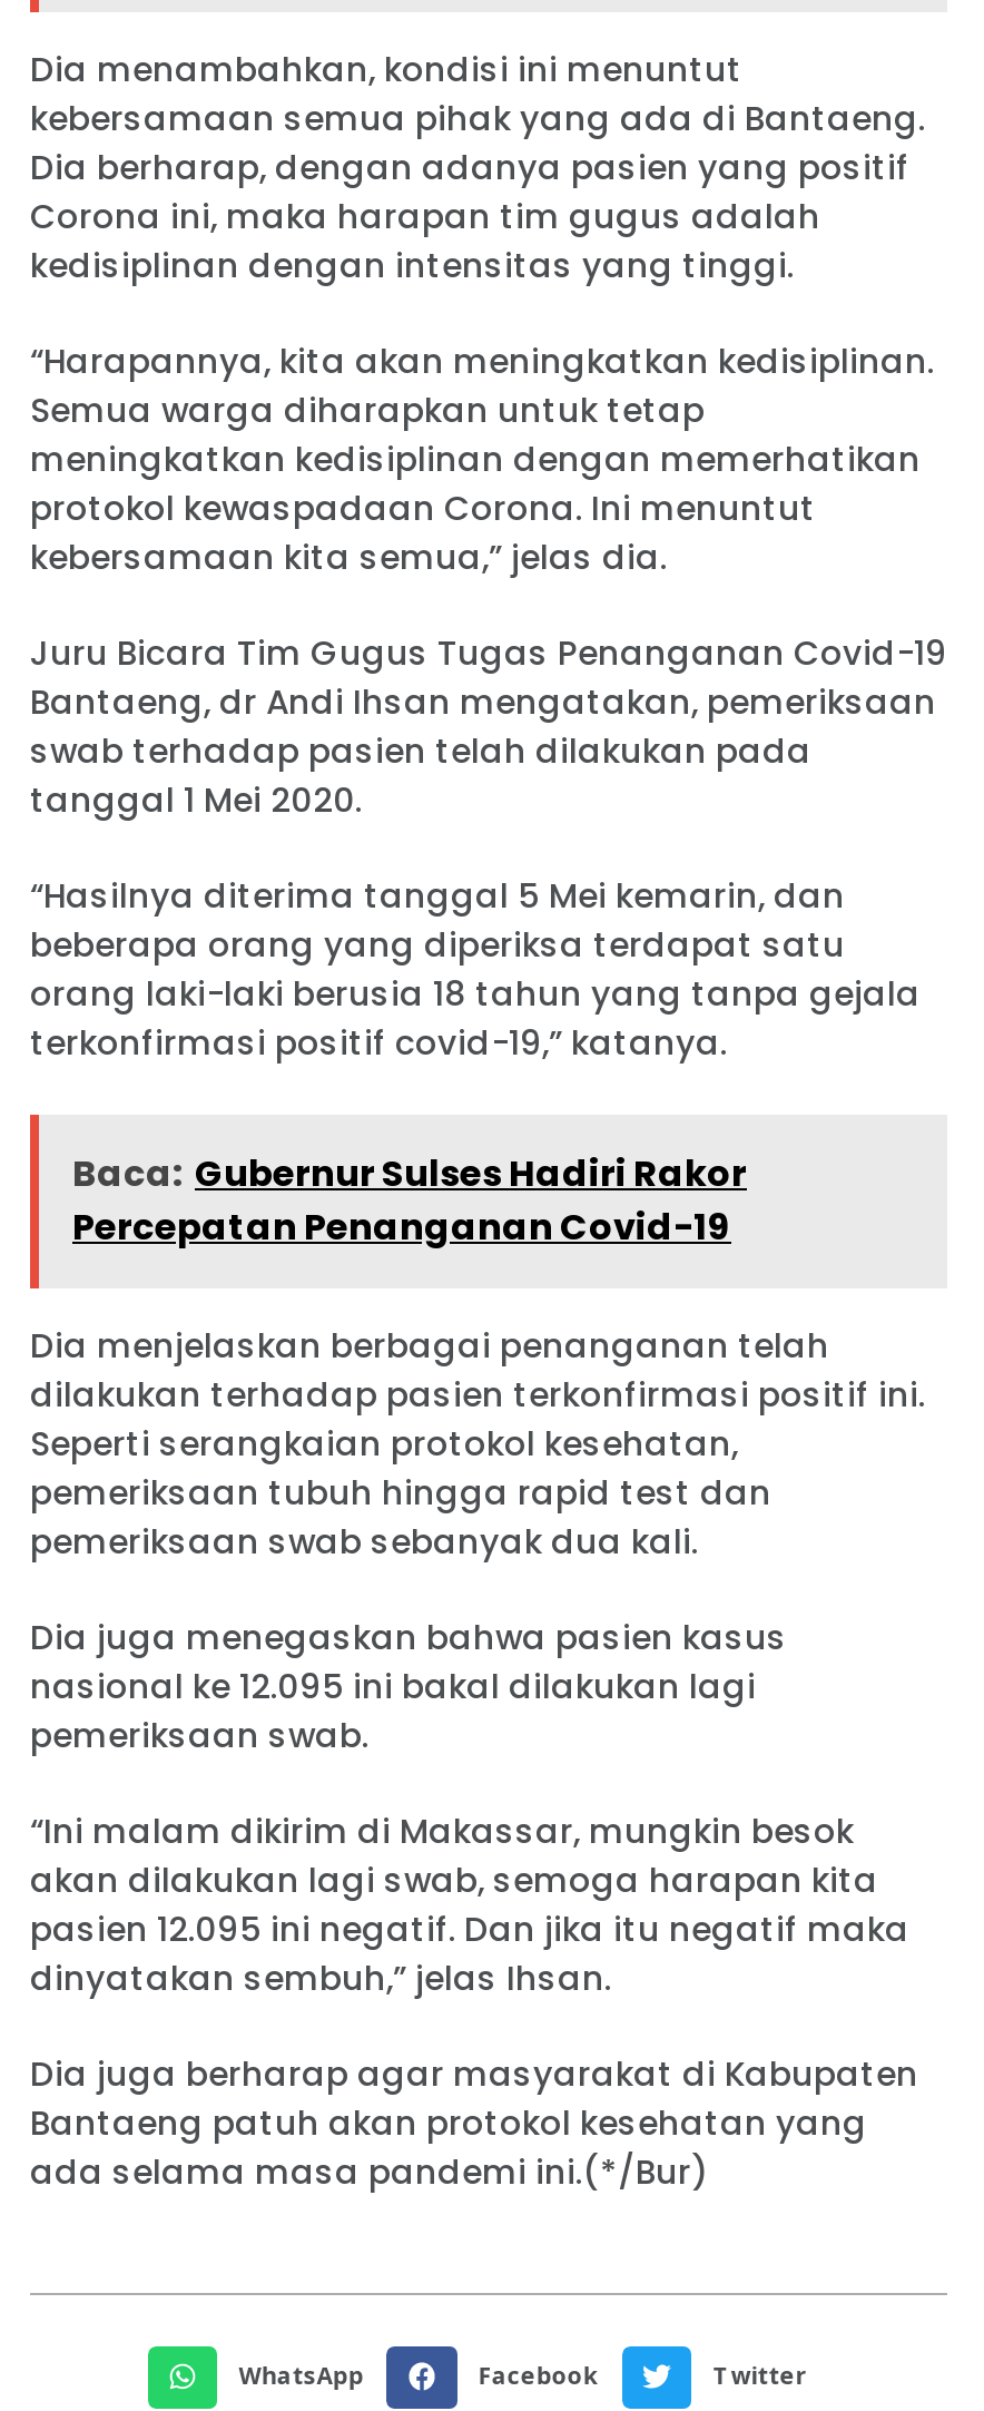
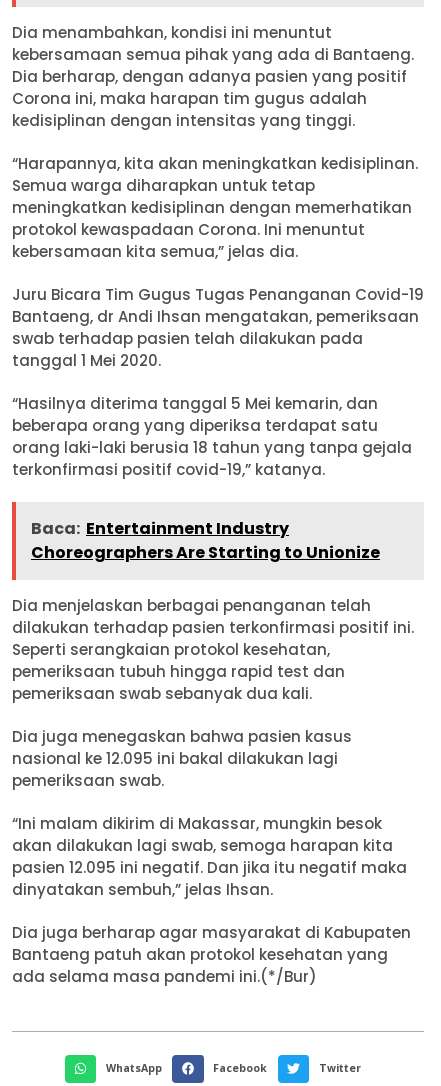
[72,1149,747,1253] Baca: Gubernur Sulses Hadiri Rakor | Percepatan Penanganan Covid-19 -> [31,517,380,564] Baca: Entertainment Industry | Choreographers Are Starting to Unionize

